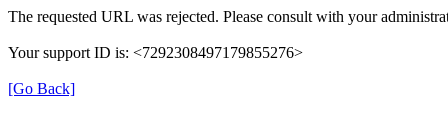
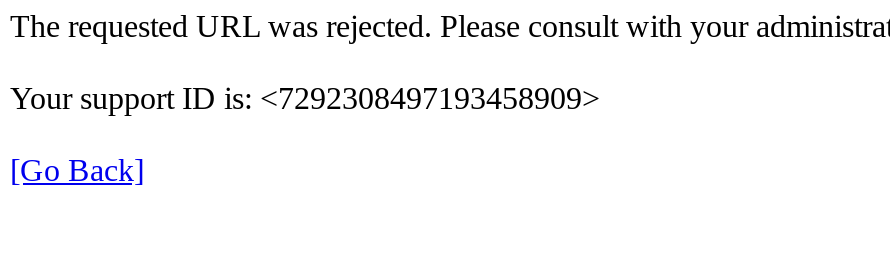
[8,44,303,61] Your support ID is: <7292308497179855276> -> [10,81,600,115] Your support ID is: <7292308497193458909>

